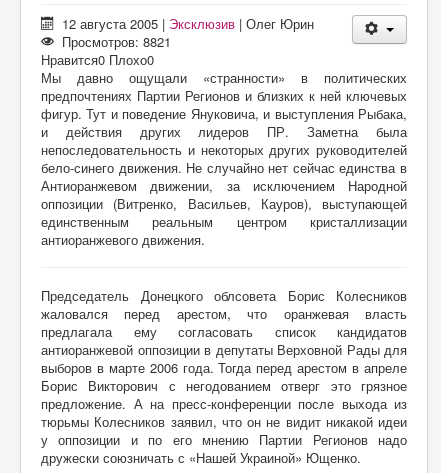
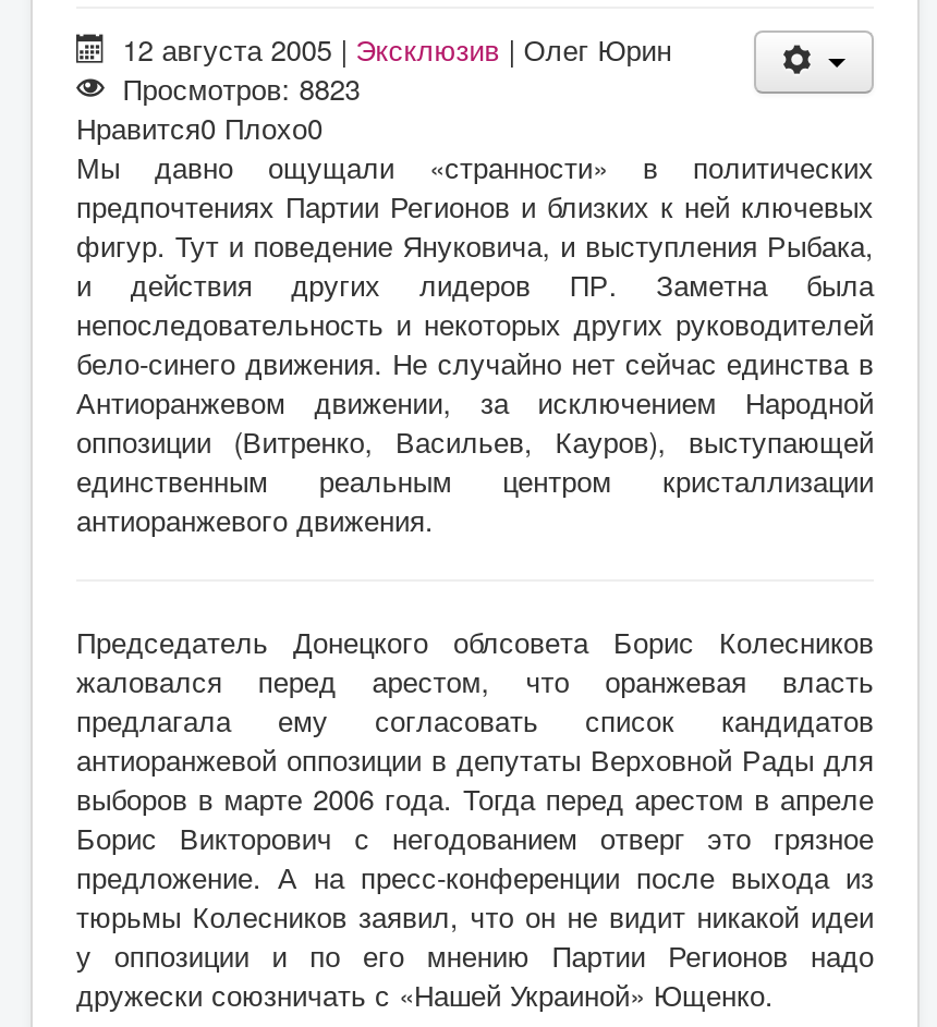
[62,32,171,51] Просмотров: 8821 -> [122,67,360,108] Просмотров: 8823

